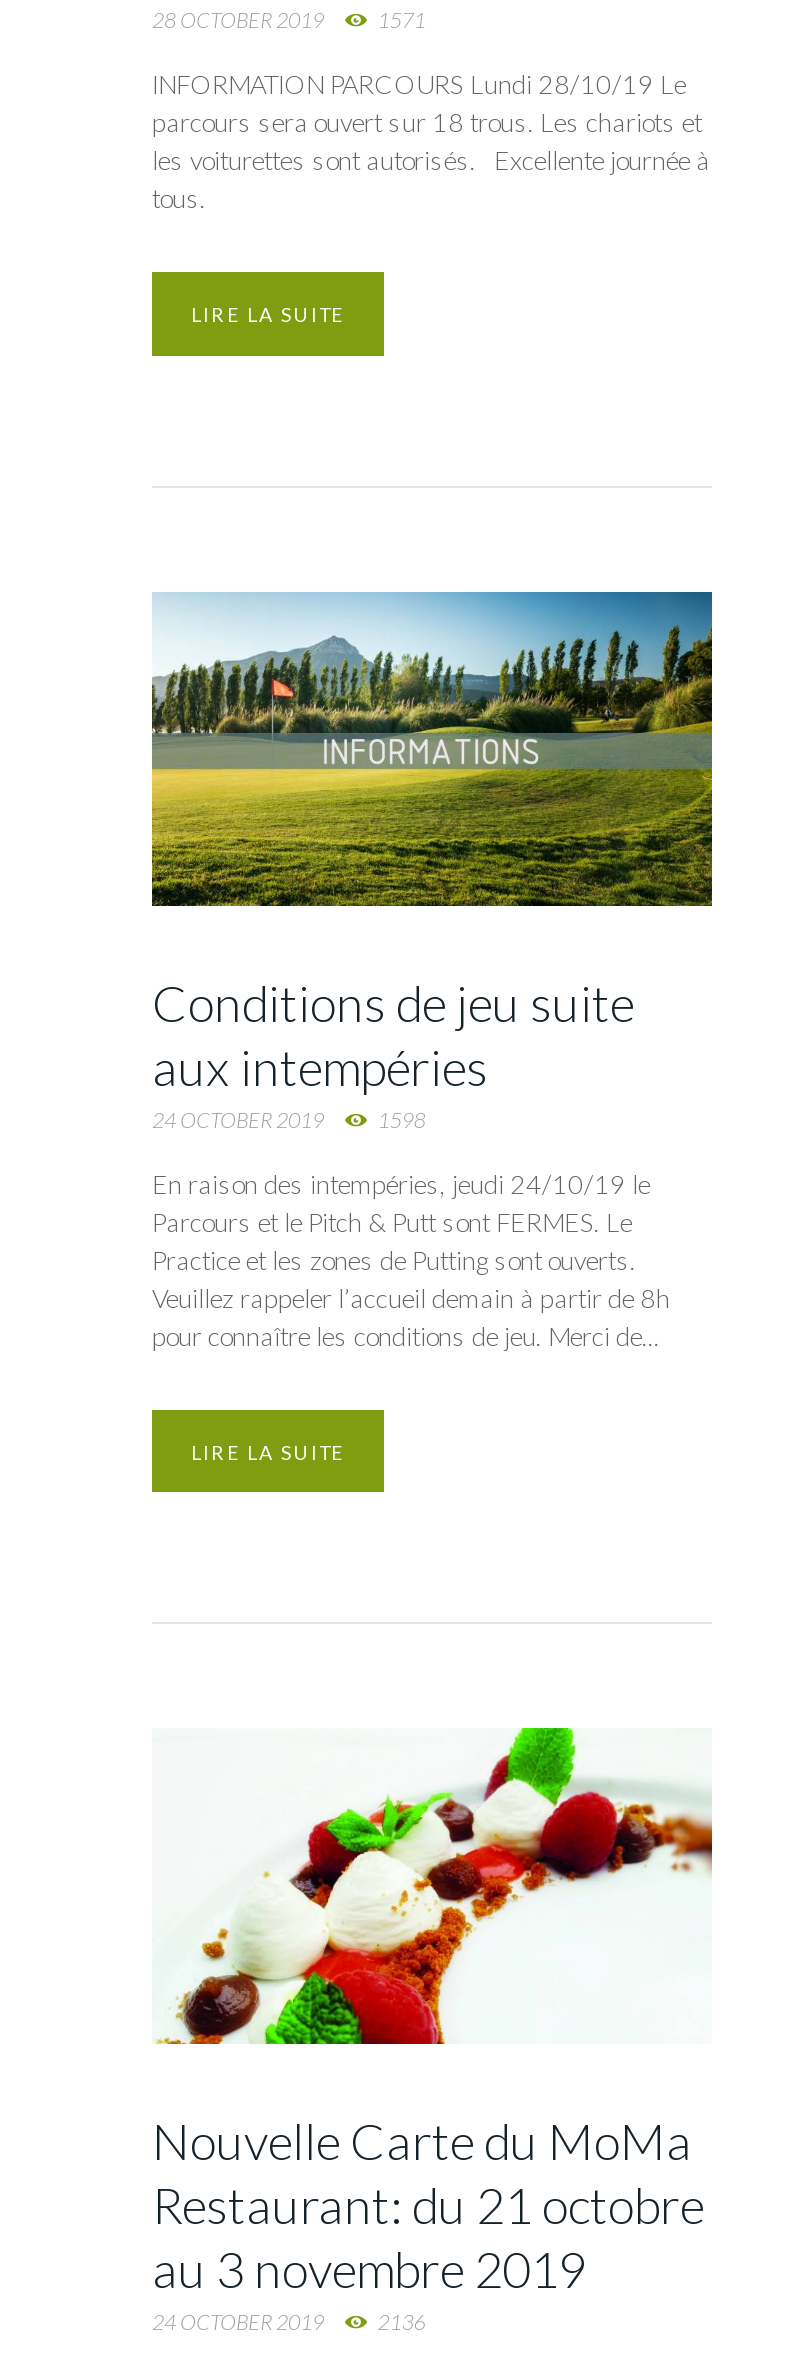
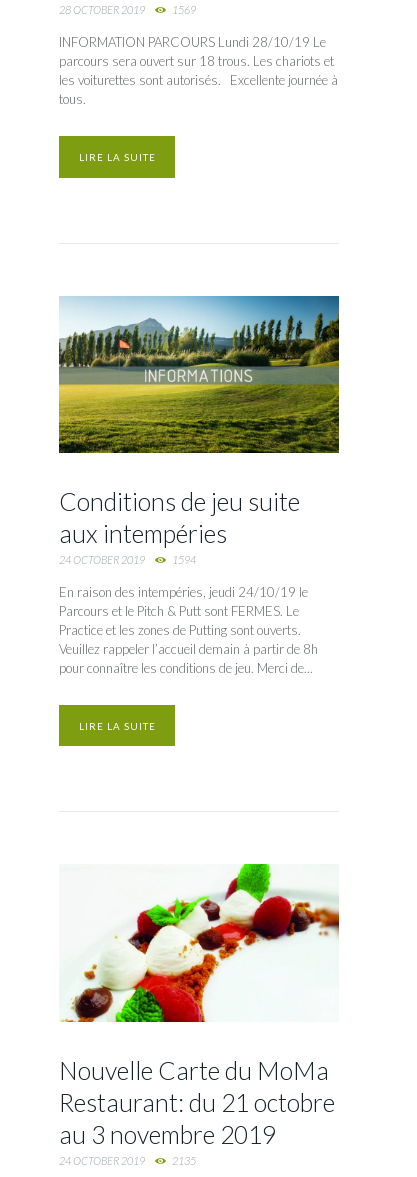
[377,6,425,32] 1571 -> [172,3,196,16] 1569
[377,1106,425,1132] 1598 -> [172,553,196,566] 1594
[377,2308,425,2334] 2136 -> [172,1154,196,1167] 2135

